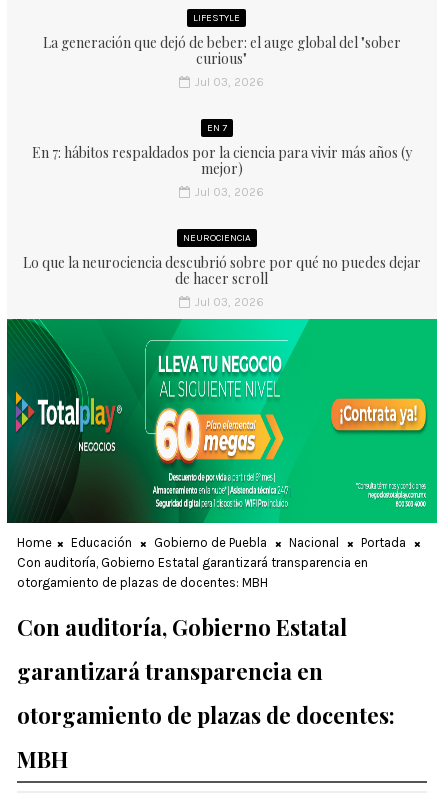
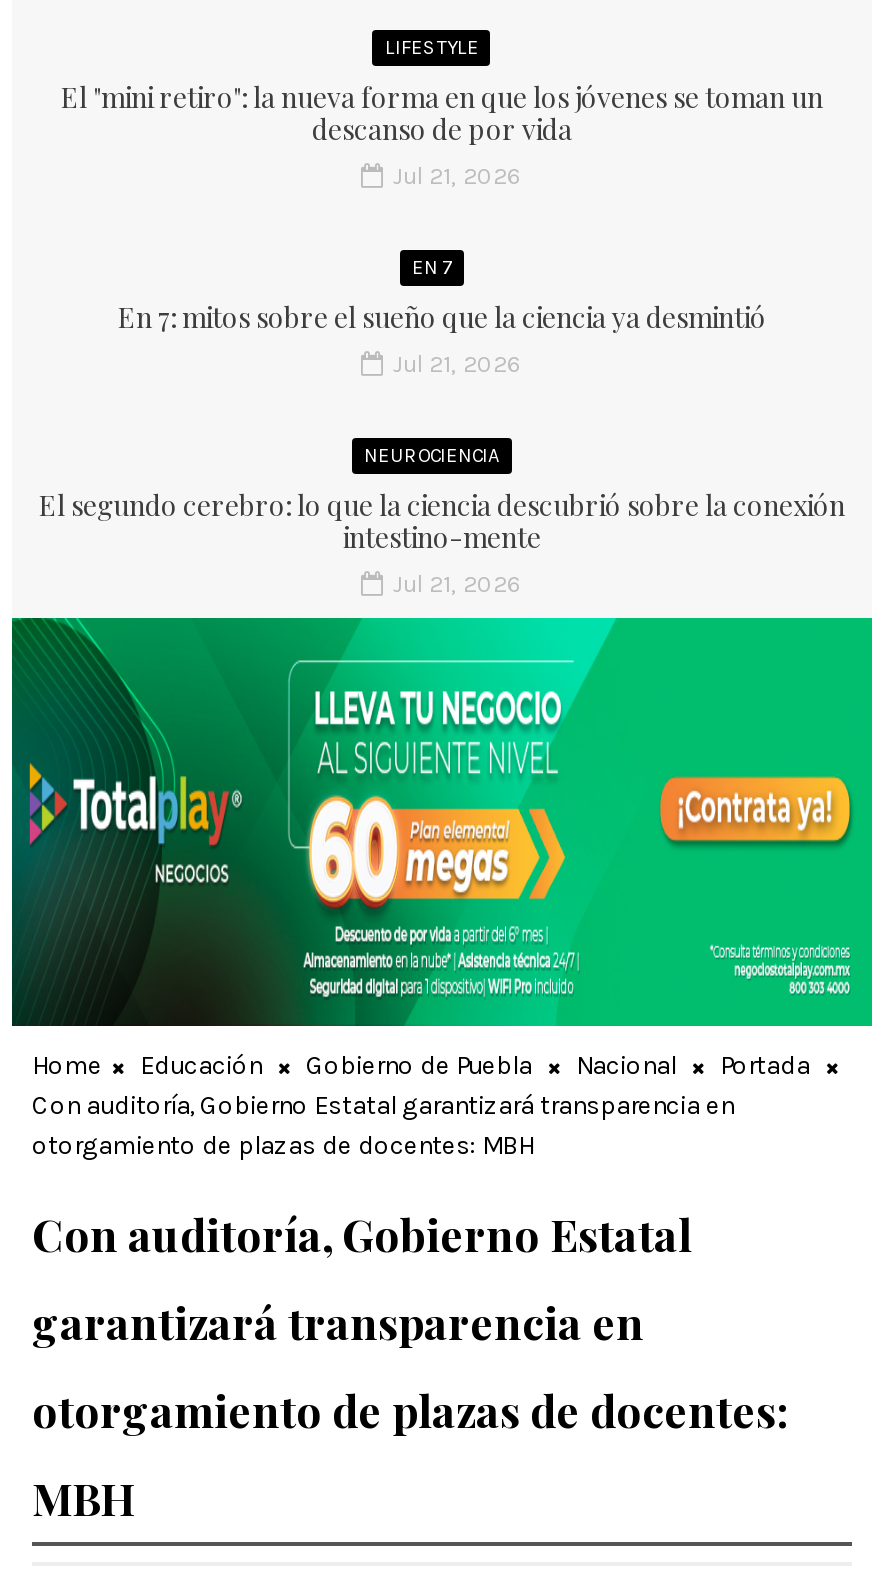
[43,33,401,89] La generación que dejó de beber: el auge global del "sober | curious" | Jul 03, 2026 -> [61,78,823,190] El "mini retiro": la nueva forma en que los jóvenes se toman un | descanso de por vida | Jul 21, 2026
[32,143,412,199] En 7: hábitos respaldados por la ciencia para vivir más años (y | mejor) | Jul 03, 2026 -> [118,298,766,378] En 7: mitos sobre el sueño que la ciencia ya desmintió | Jul 21, 2026
[23,253,421,309] Lo que la neurociencia descubrió sobre por qué no puedes dejar | de hacer scroll | Jul 03, 2026 -> [39,486,845,598] El segundo cerebro: lo que la ciencia descubrió sobre la conexión | intestino-mente | Jul 21, 2026

